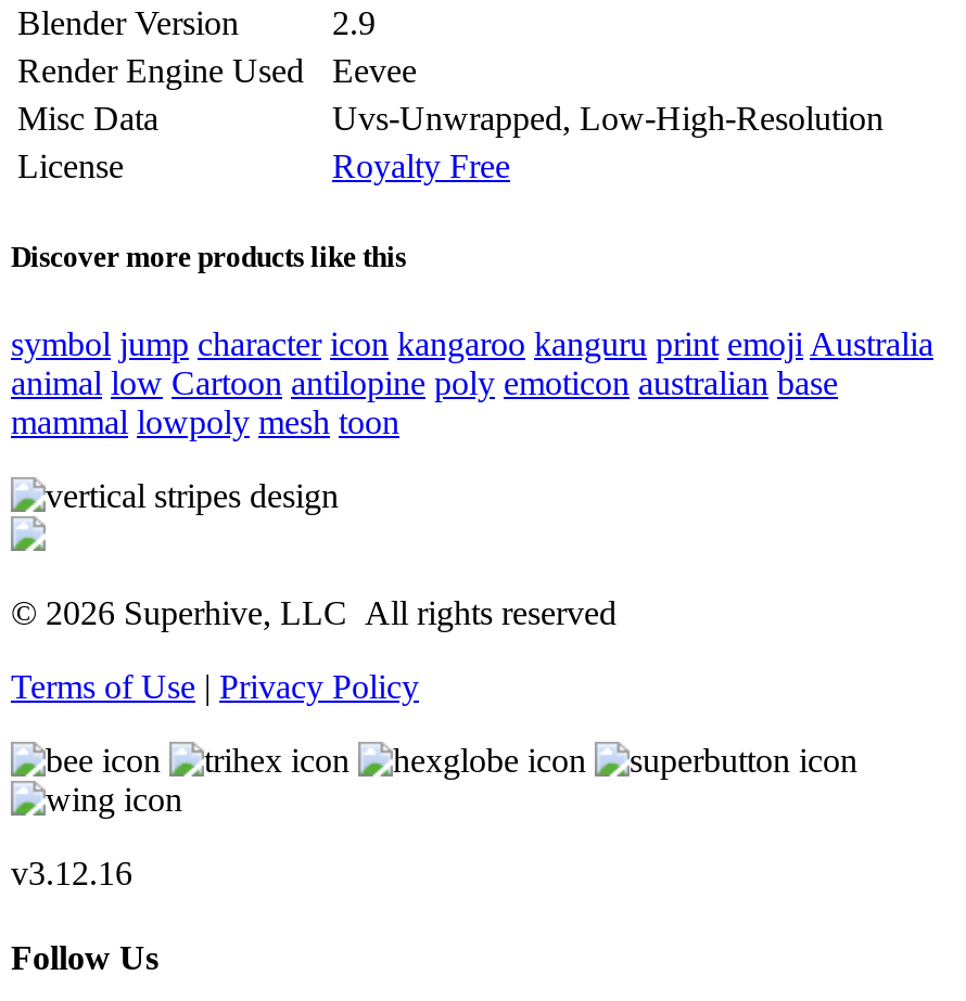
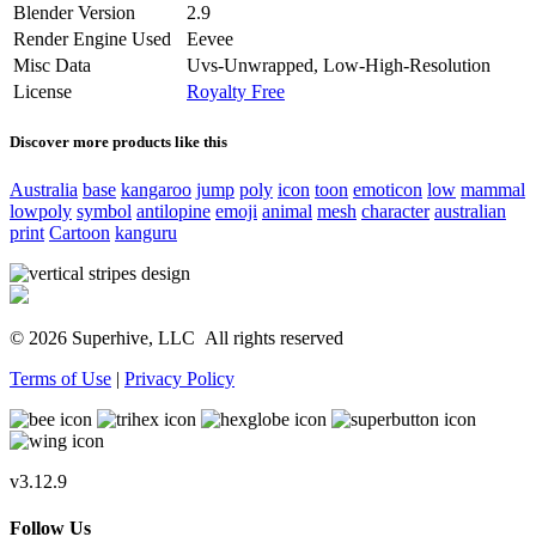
[11,324,933,439] symbol jump character icon kangaroo kanguru print emoji Australia | animal low Cartoon antilopine poly emoticon australian base | mammal lowpoly mesh toon -> [10,179,525,242] Australia base kangaroo jump poly icon toon emoticon low mammal | lowpoly symbol antilopine emoji animal mesh character australian | print Cartoon kanguru
[11,854,132,891] v3.12.16 -> [10,471,67,491] v3.12.9

